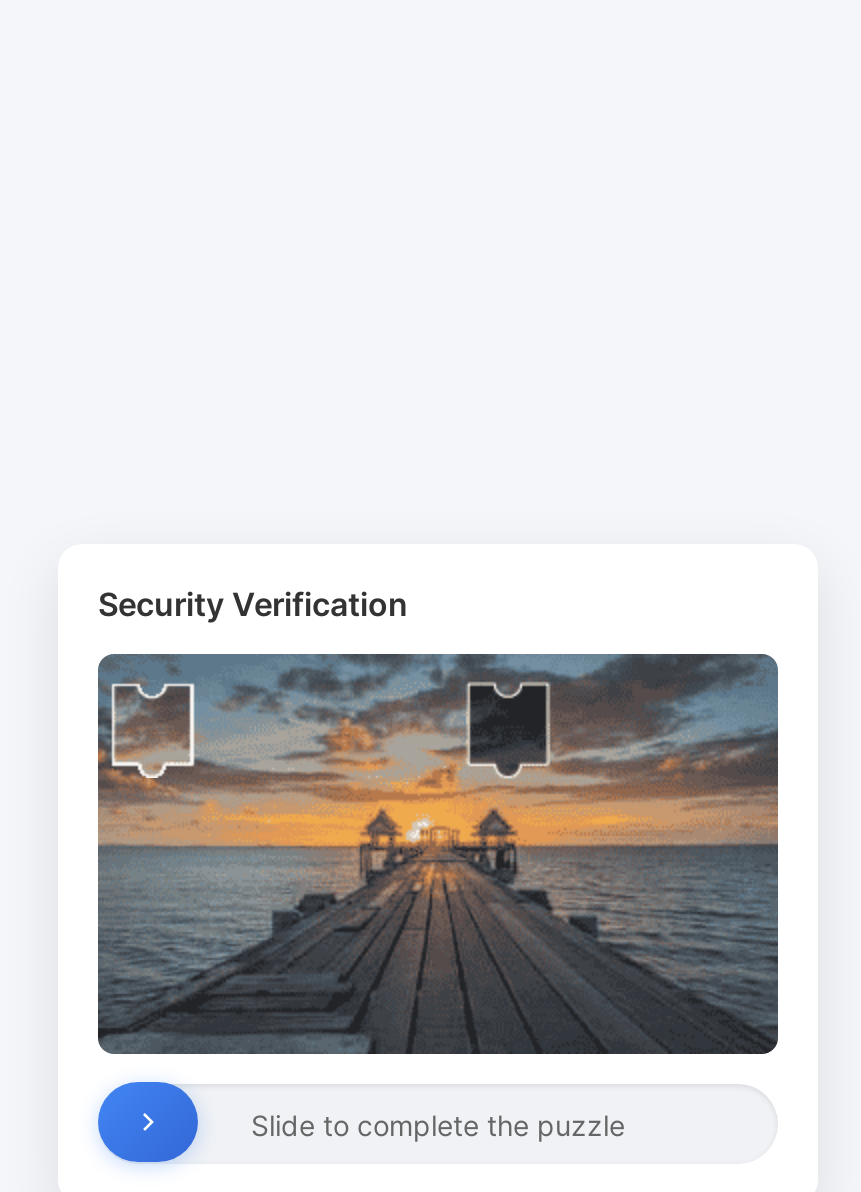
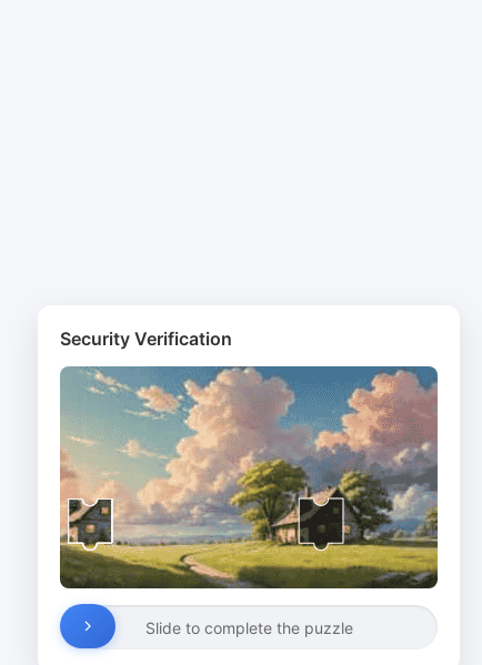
[96,654,780,1054] [image] -> [59,366,439,588] [image]

